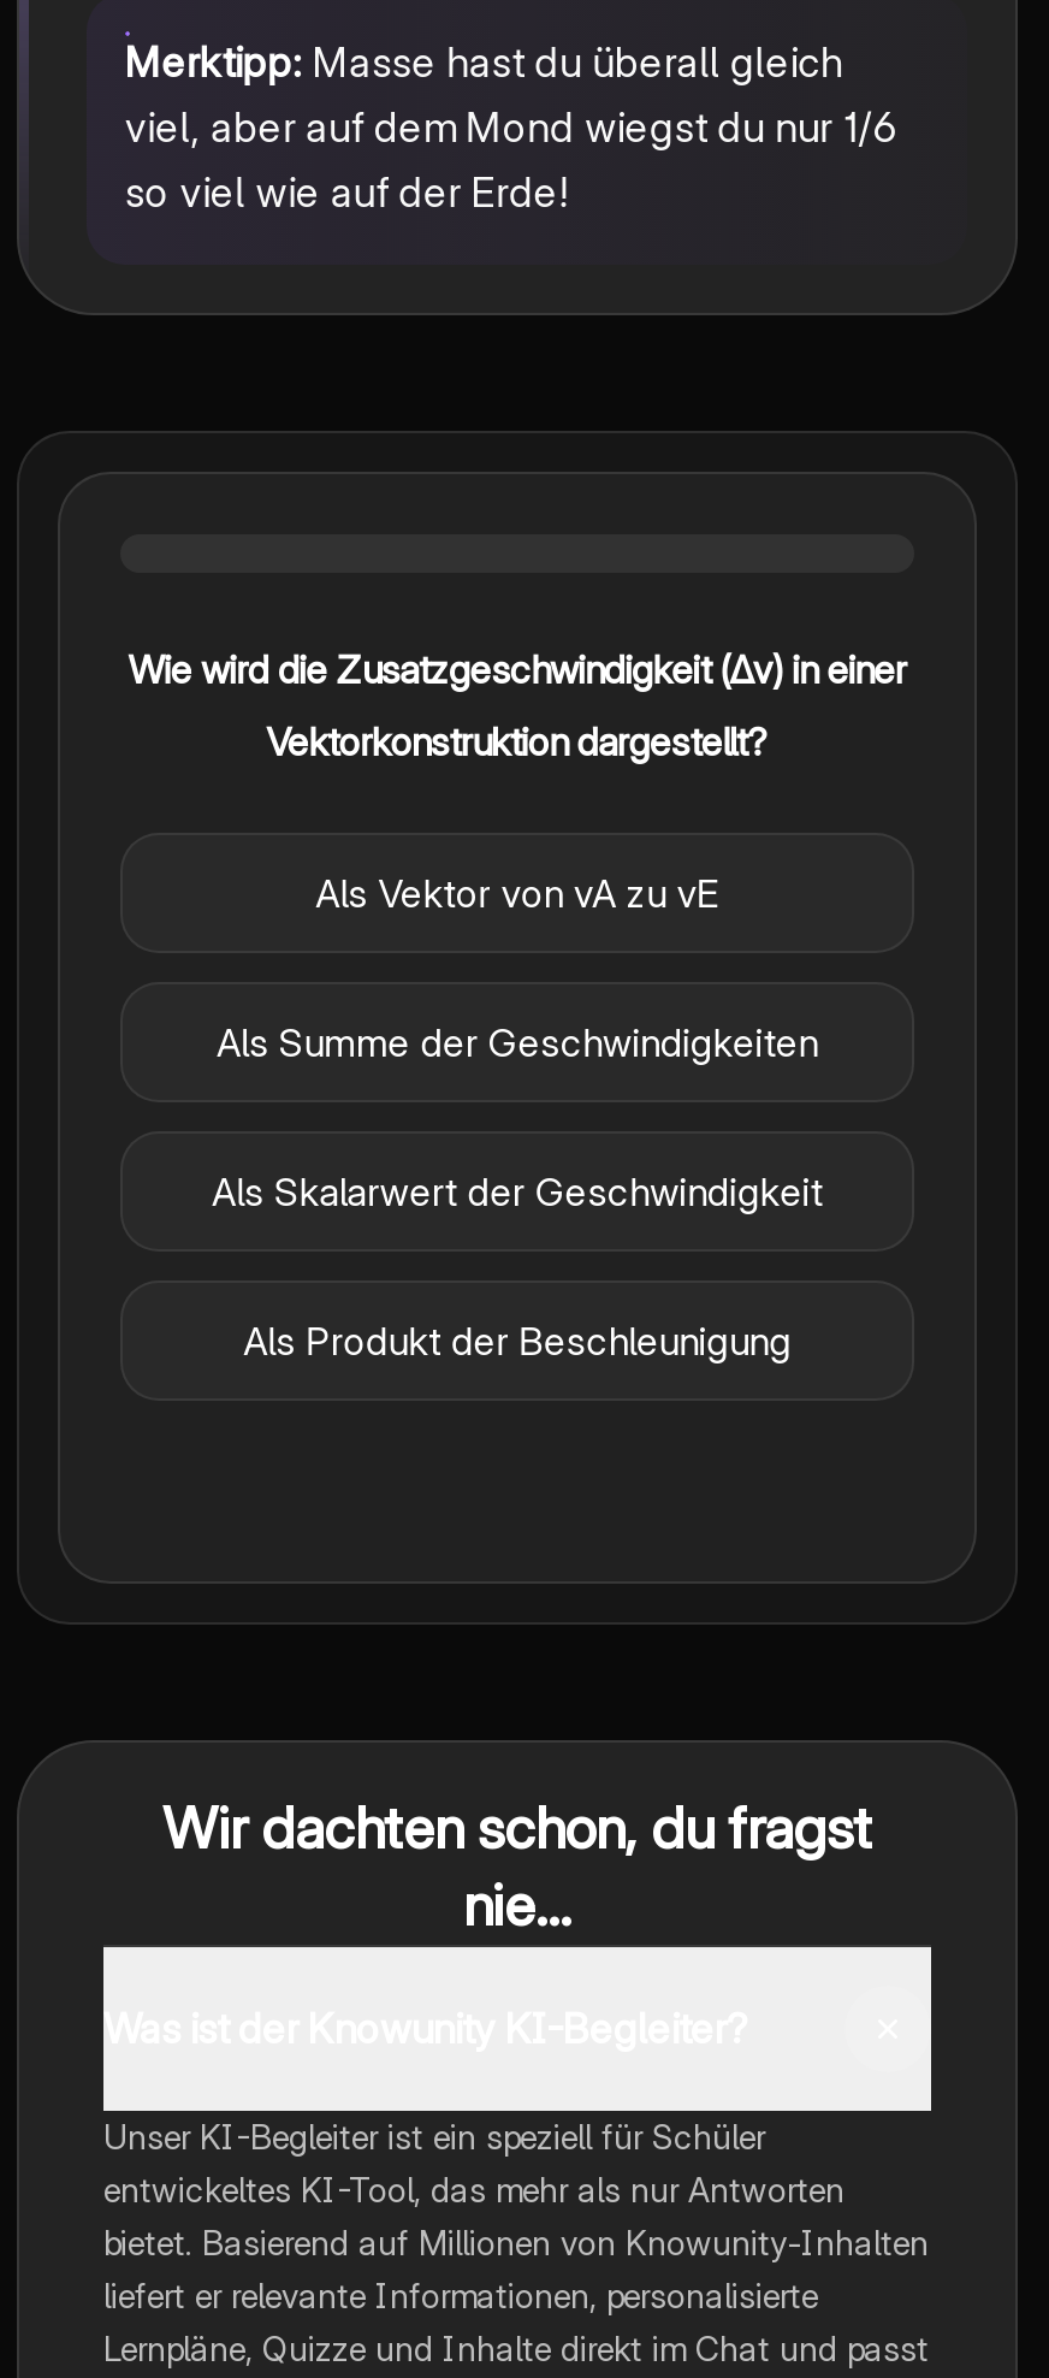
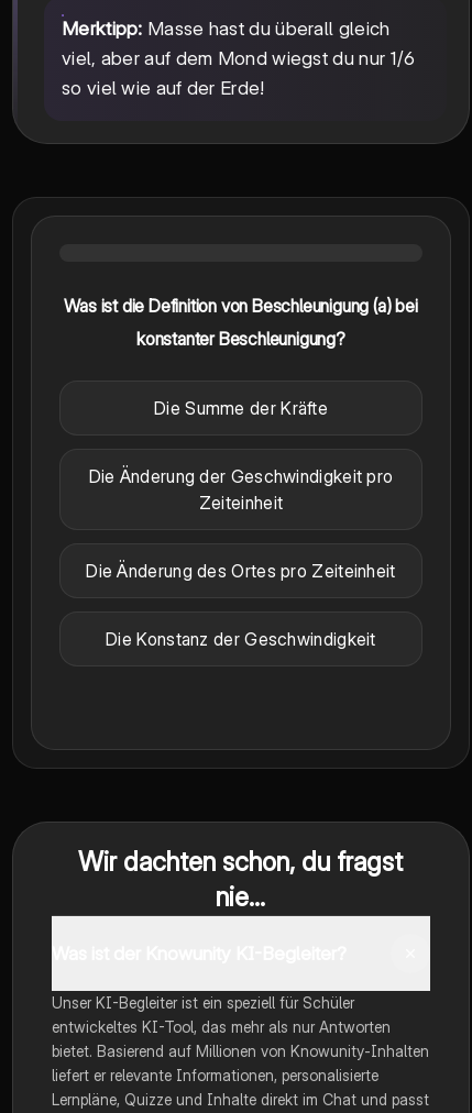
[128,646,906,694] Wie wird die Zusatzgeschwindigkeit (Δv) in einer -> [64,295,418,317] Was ist die Definition von Beschleunigung (a) bei
[266,718,768,766] Vektorkonstruktion dargestellt? -> [137,328,345,350] konstanter Beschleunigung?
[315,870,719,918] Als Vektor von vA zu vE -> [154,397,328,419] Die Summe der Kräfte
[216,1019,819,1067] Als Summe der Geschwindigkeiten -> [89,466,393,514] Die Änderung der Geschwindigkeit pro | Zeiteinheit
[211,1168,823,1216] Als Skalarwert der Geschwindigkeit -> [86,560,396,582] Die Änderung des Ortes pro Zeiteinheit
[243,1317,792,1365] Als Produkt der Beschleunigung -> [106,628,376,650] Die Konstanz der Geschwindigkeit

